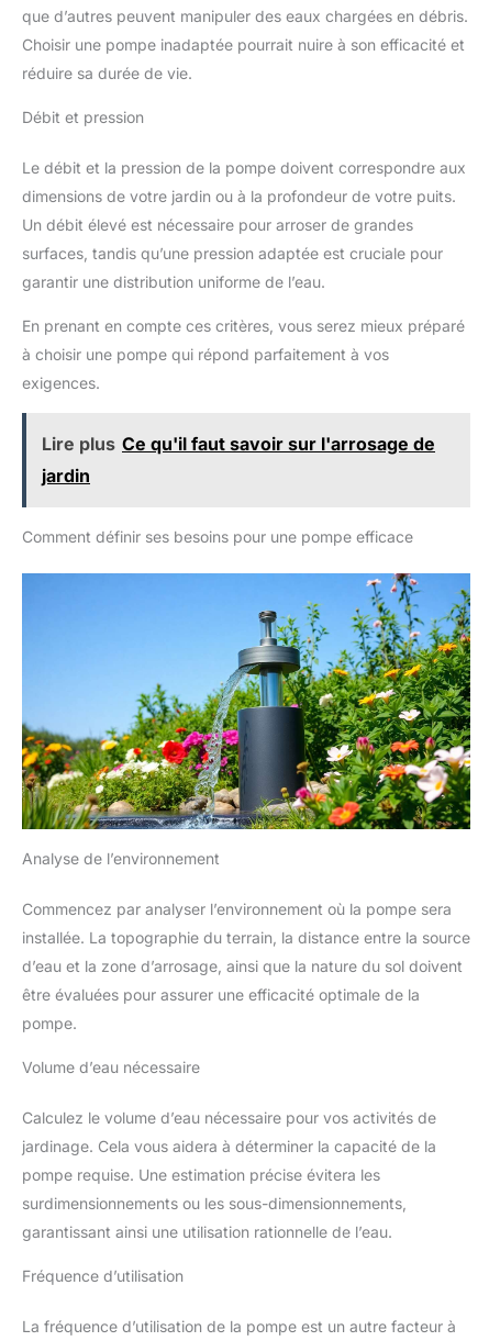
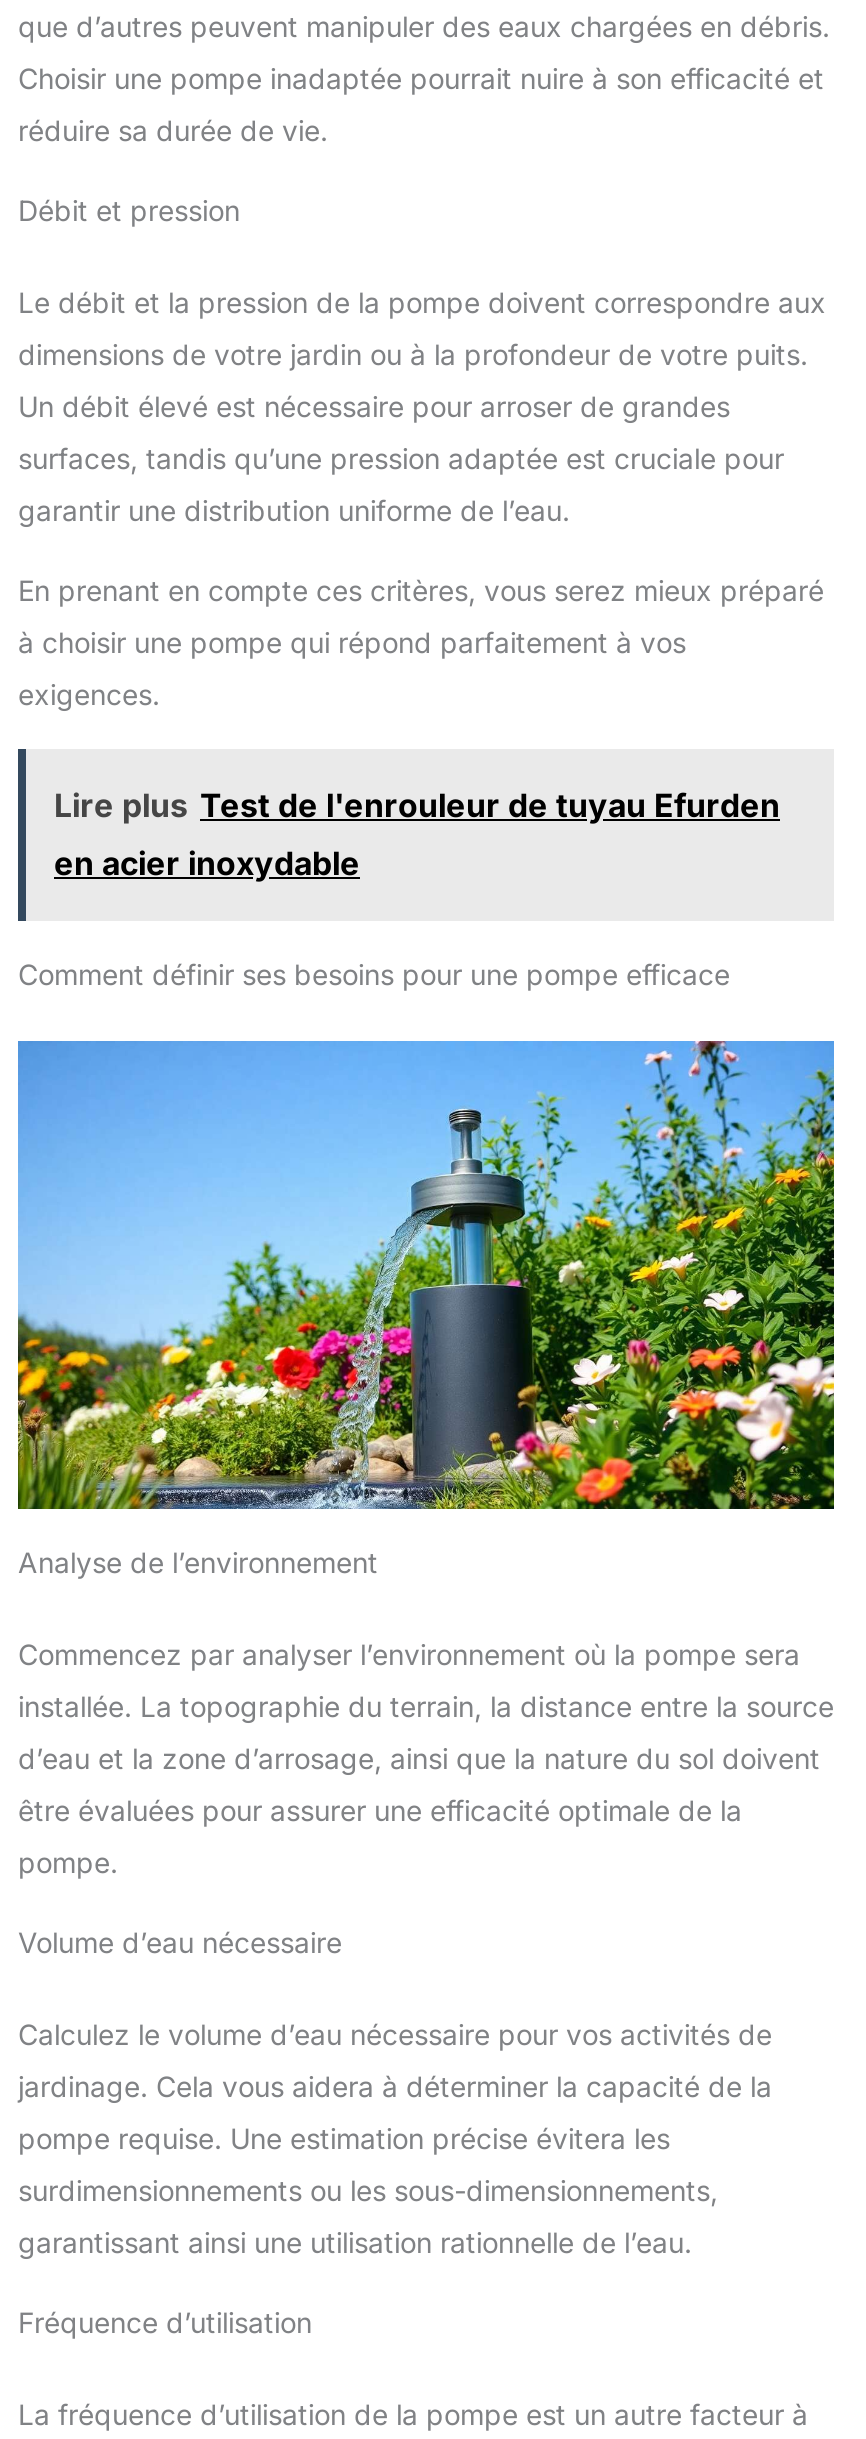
[42,432,435,486] Lire plus Ce qu'il faut savoir sur l'arrosage de | jardin -> [54,786,780,884] Lire plus Test de l'enrouleur de tuyau Efurden | en acier inoxydable

